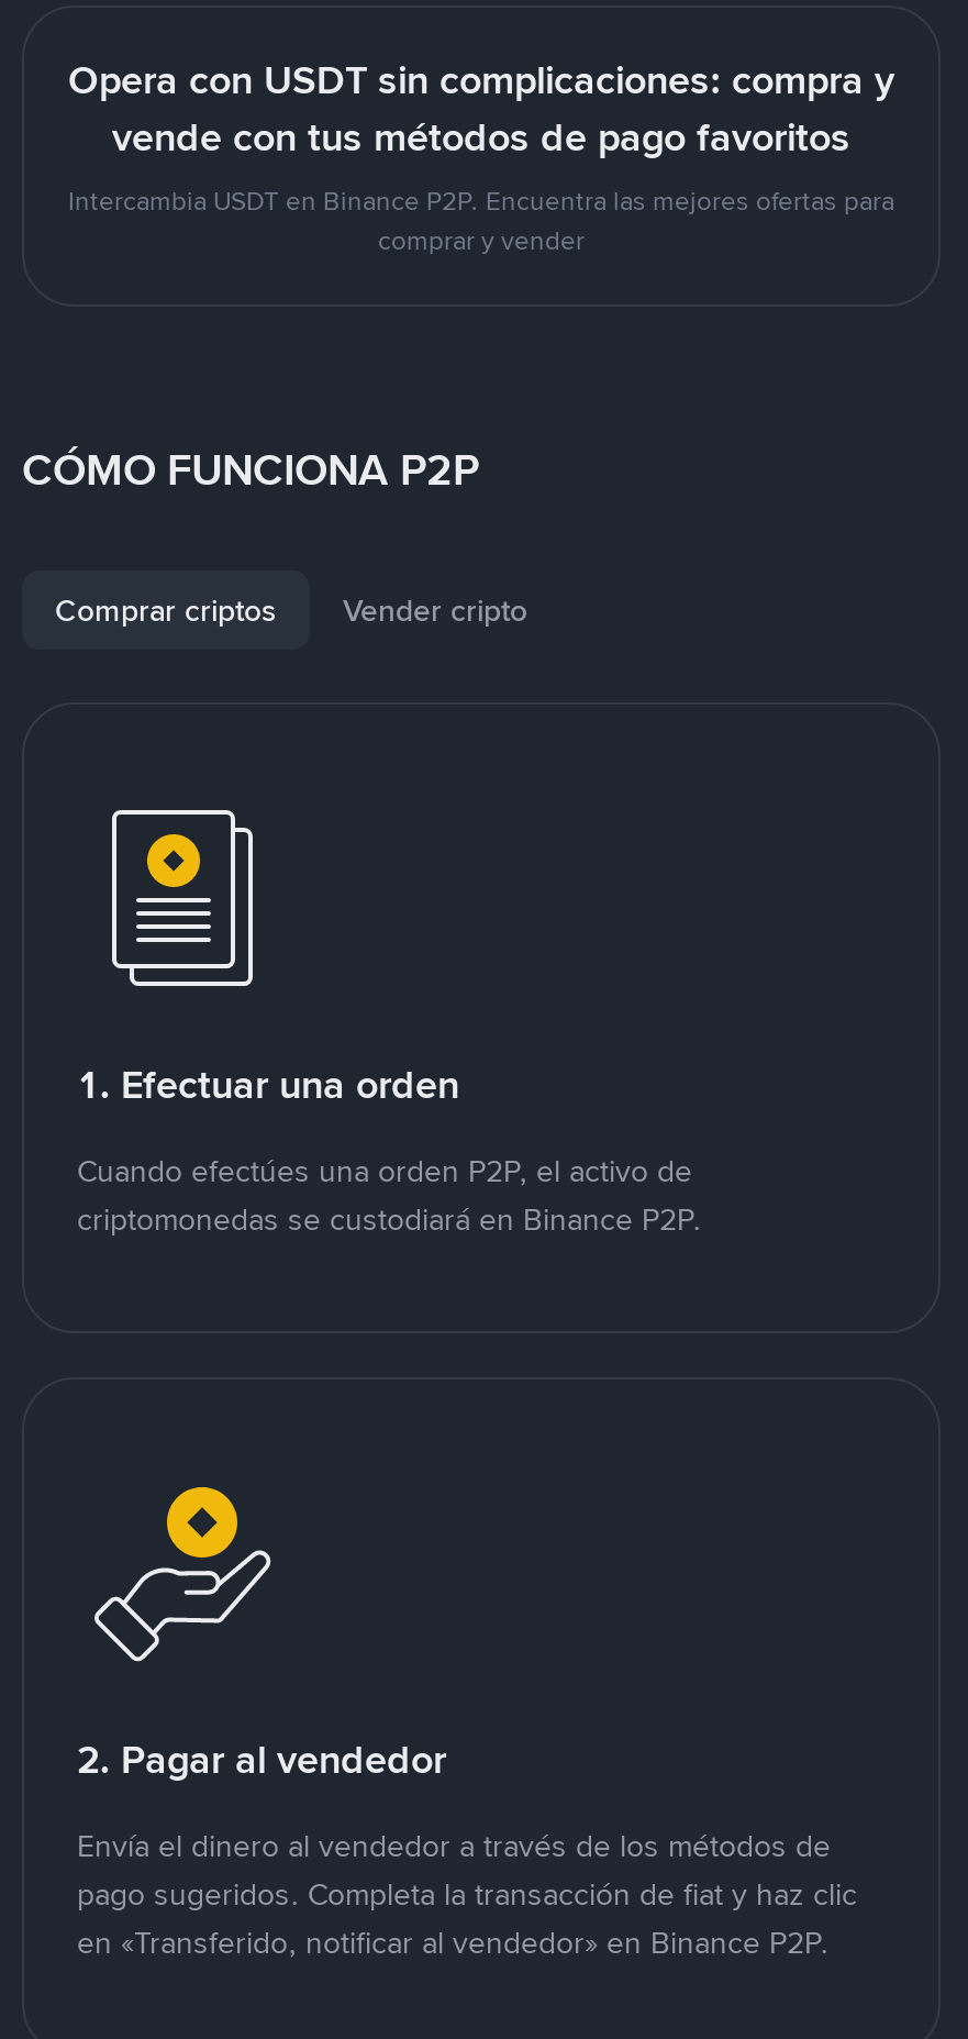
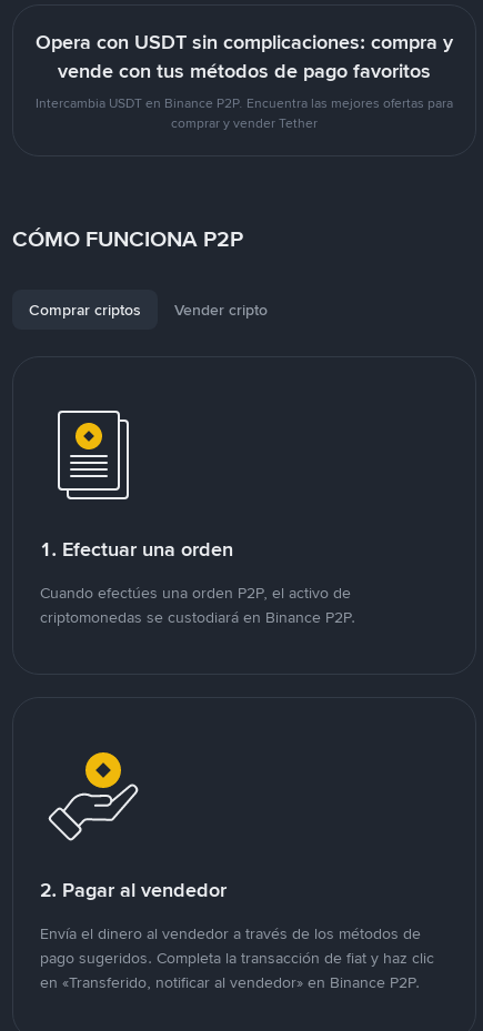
[378,223,585,258] comprar y vender -> [171,114,318,132] comprar y vender Tether

